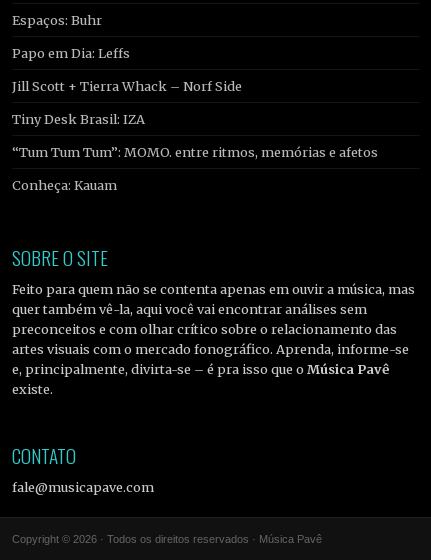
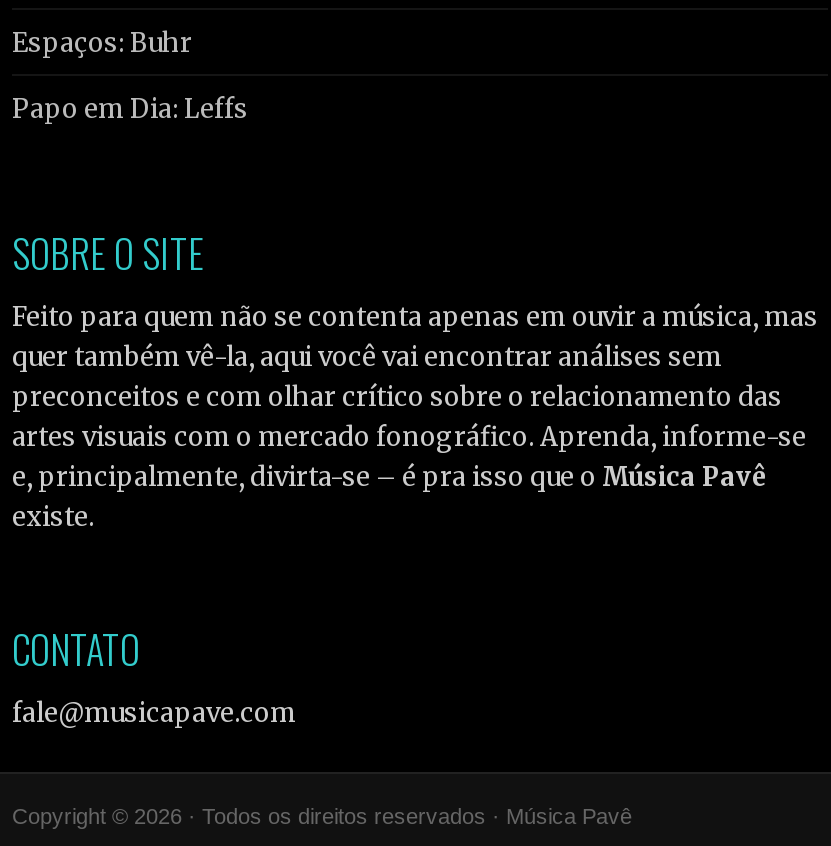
[12,78,381,193] Jill Scott + Tierra Whack – Norf Side | Tiny Desk Brasil: IZA | “Tum Tum Tum”: MOMO. entre ritmos, memórias e afetos | Conheça: Kauam -> none

